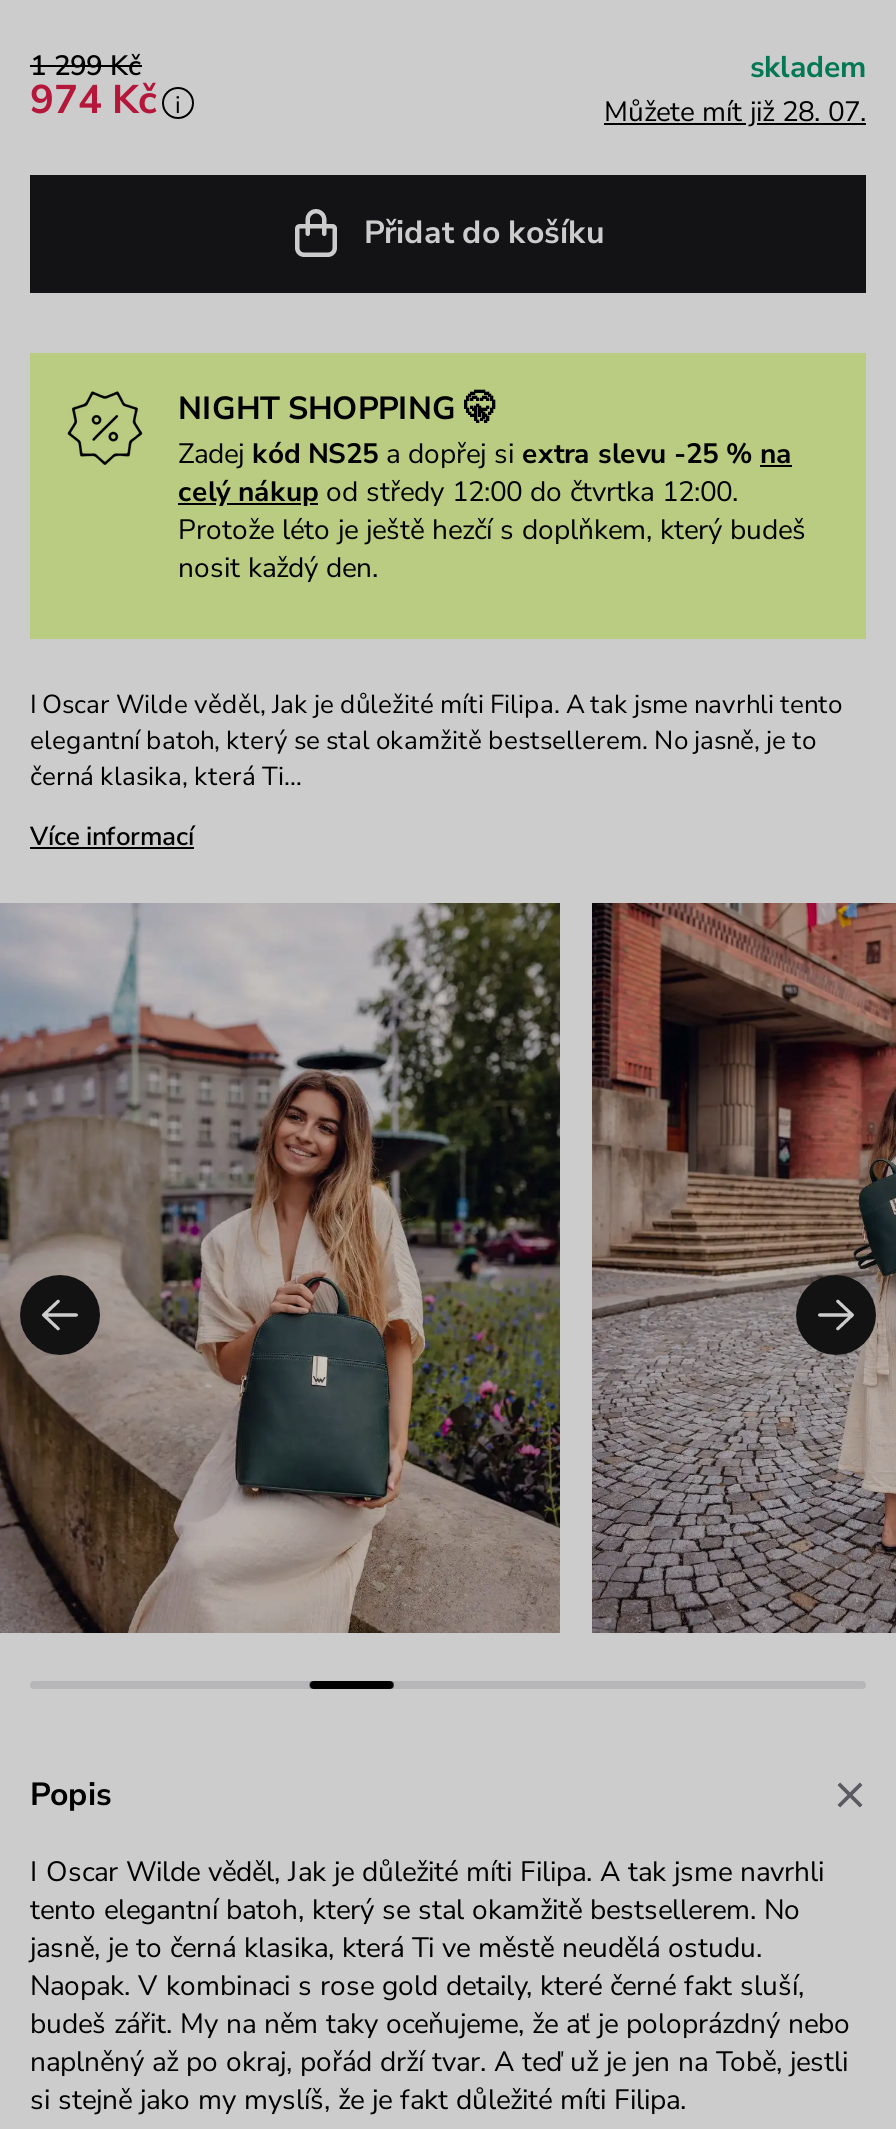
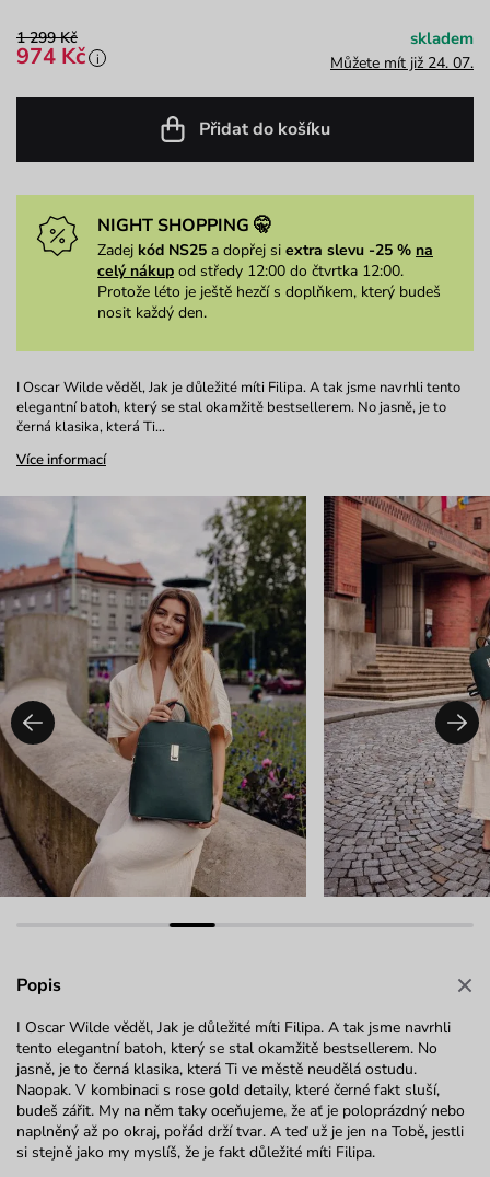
[604,92,866,130] Můžete mít již 28. 07. -> [330,53,474,74] Můžete mít již 24. 07.

